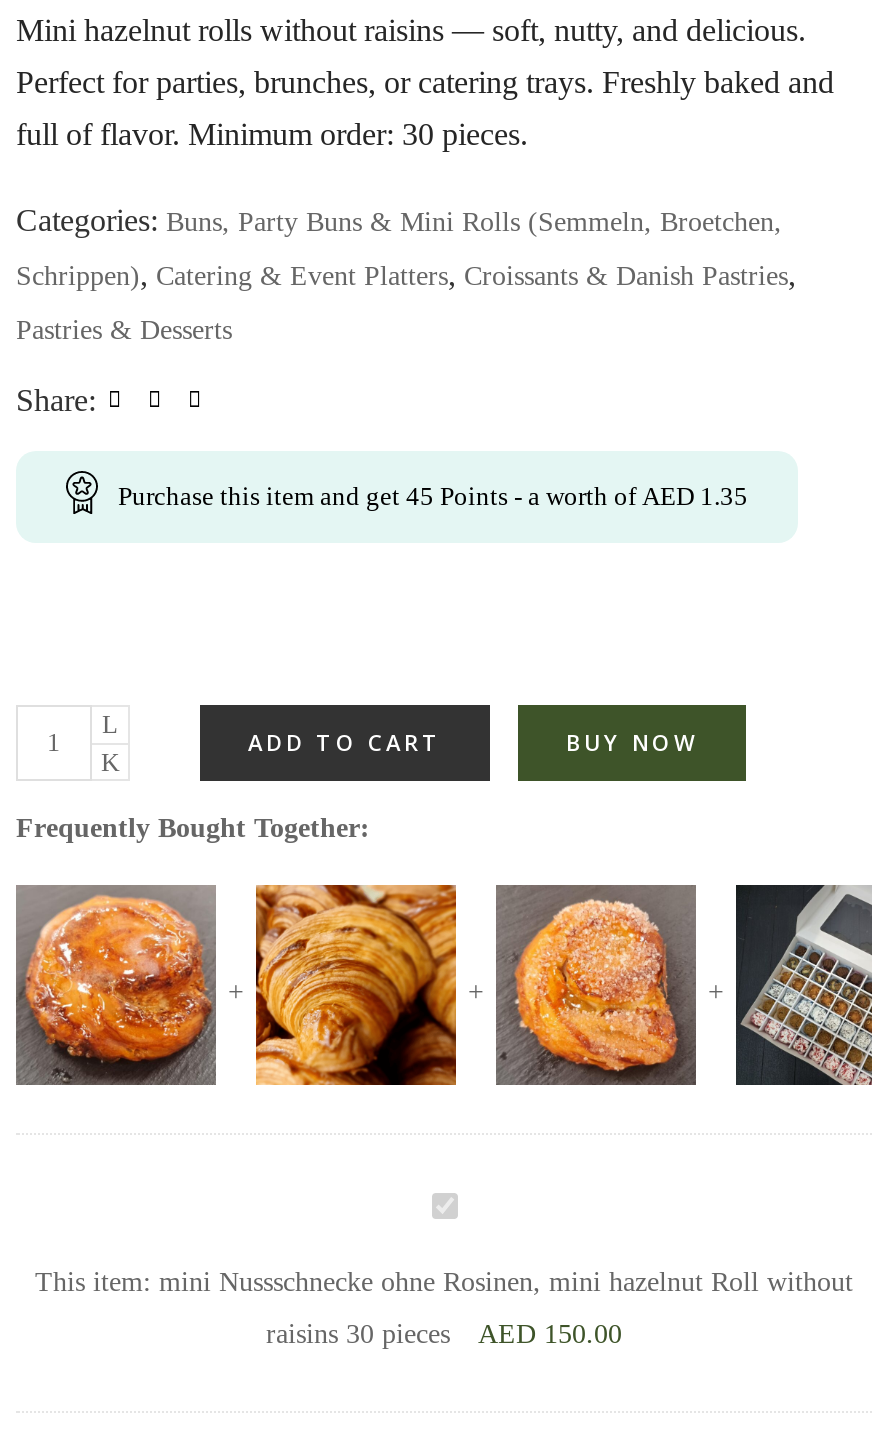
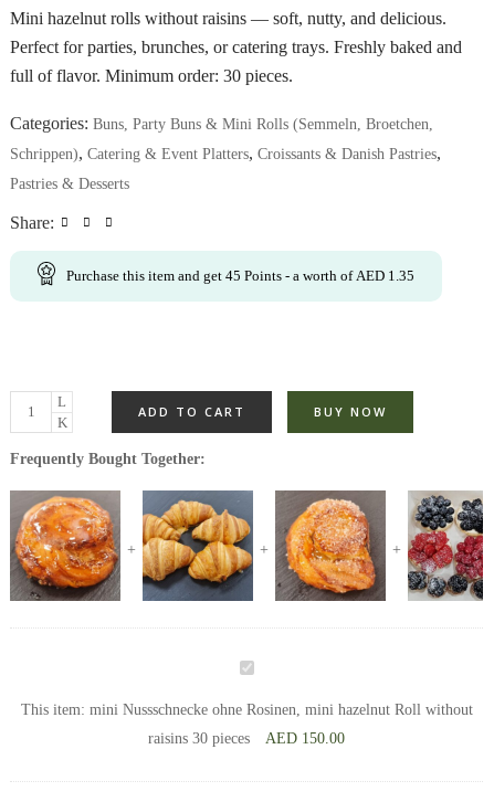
[254,883,458,1087] [image] -> [141,489,254,602] [image]
[734,885,874,1087] [image] -> [407,492,484,601] [image]

